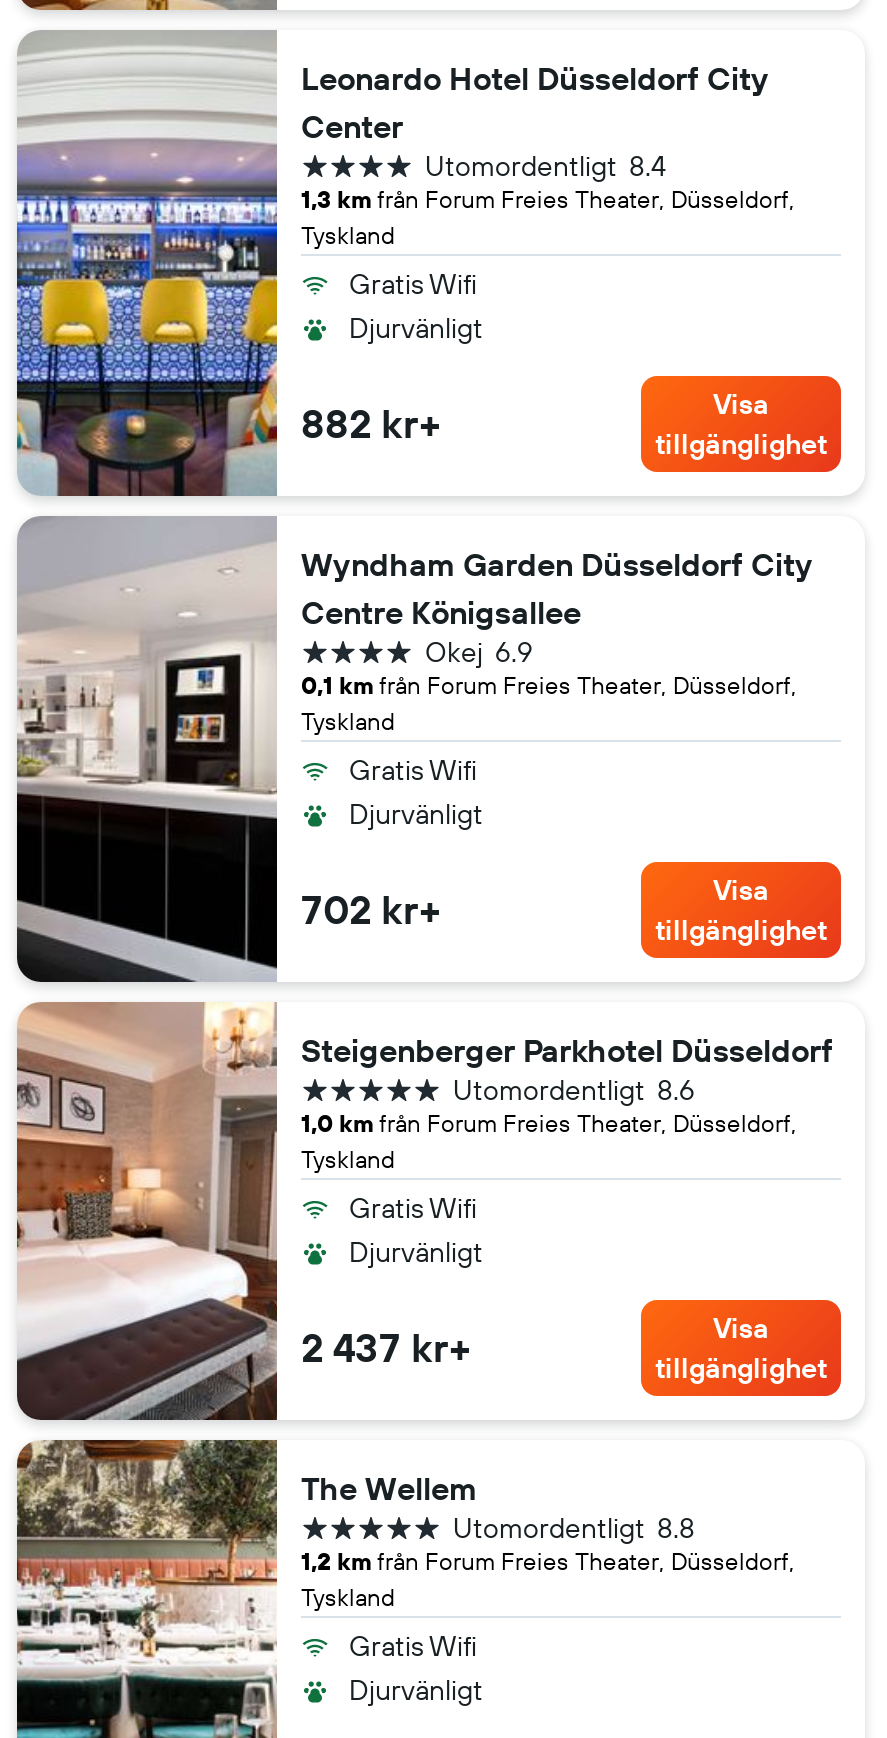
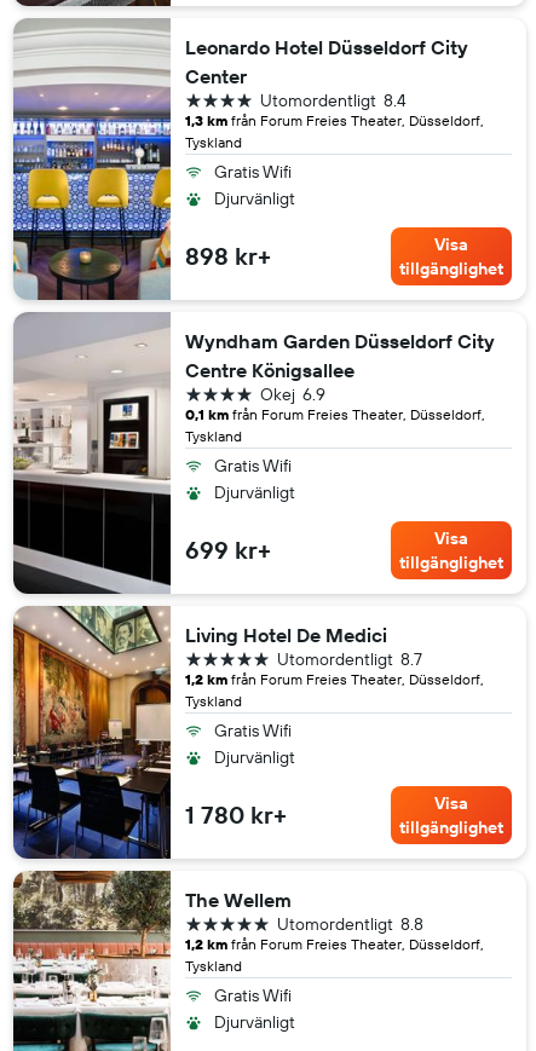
[301,398,441,448] 882 kr+ -> [185,241,271,271] 898 kr+
[301,884,441,934] 702 kr+ -> [185,535,271,565] 699 kr+
[15,1002,833,1420] [image] | Steigenberger Parkhotel Düsseldorf -> [12,605,387,859] [image] | Living Hotel De Medici
[657,1072,695,1108] 8.6 -> [400,648,422,670] 8.7
[301,1108,797,1138] 1,0 km från Forum Freies Theater, Düsseldorf, -> [185,670,484,688] 1,2 km från Forum Freies Theater, Düsseldorf,
[301,1322,471,1372] 2 437 kr+ -> [185,799,287,830] 1 780 kr+

